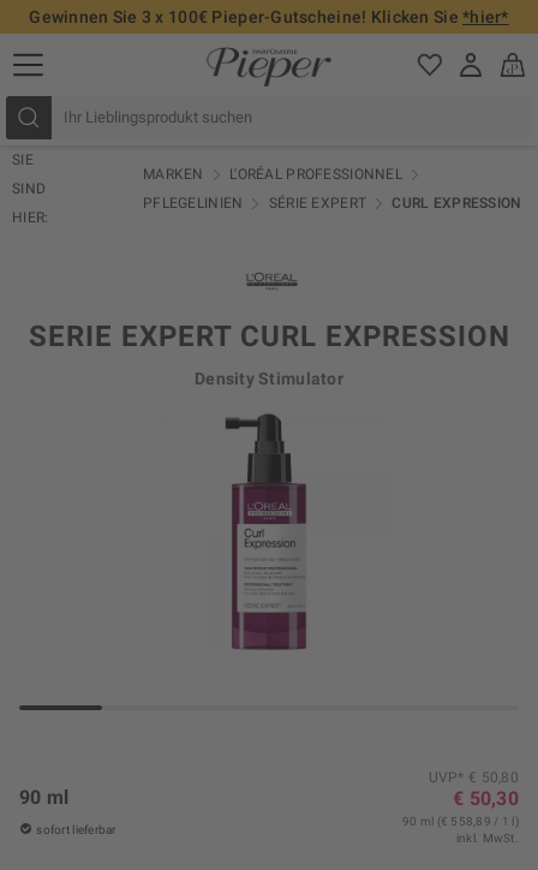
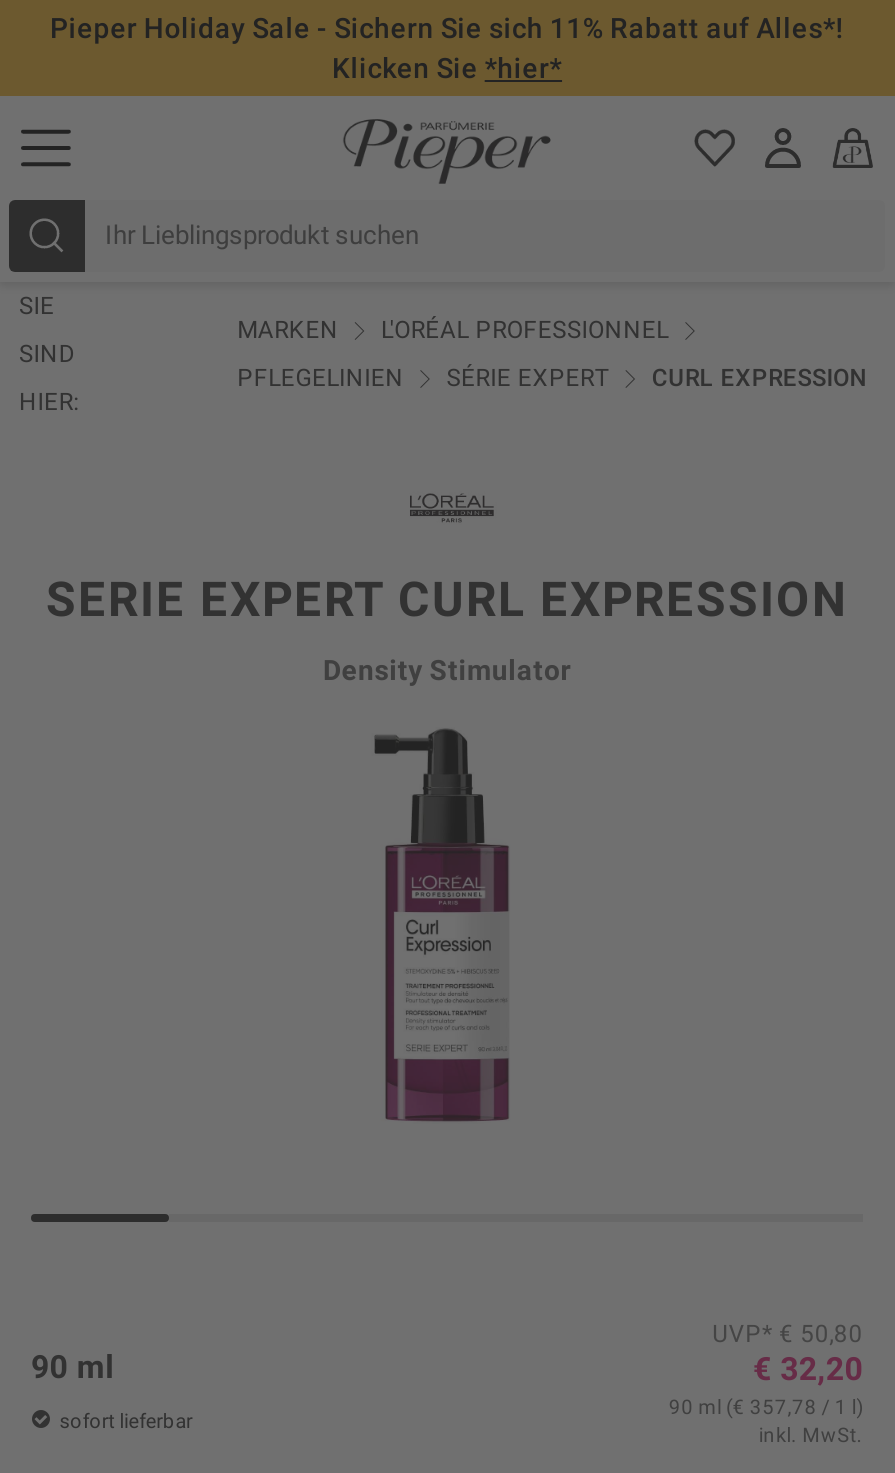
[29,7,509,27] Gewinnen Sie 3 x 100€ Pieper-Gutscheine! Klicken Sie *hier* -> [50,12,844,84] Pieper Holiday Sale - Sichern Sie sich 11% Rabatt auf Alles*! | Klicken Sie *hier*
[453,788,519,810] € 50,30 -> [753,1351,863,1389] € 32,20
[402,815,519,828] 90 ml (€ 558,89 / 1 l) -> [669,1397,863,1419] 90 ml (€ 357,78 / 1 l)

